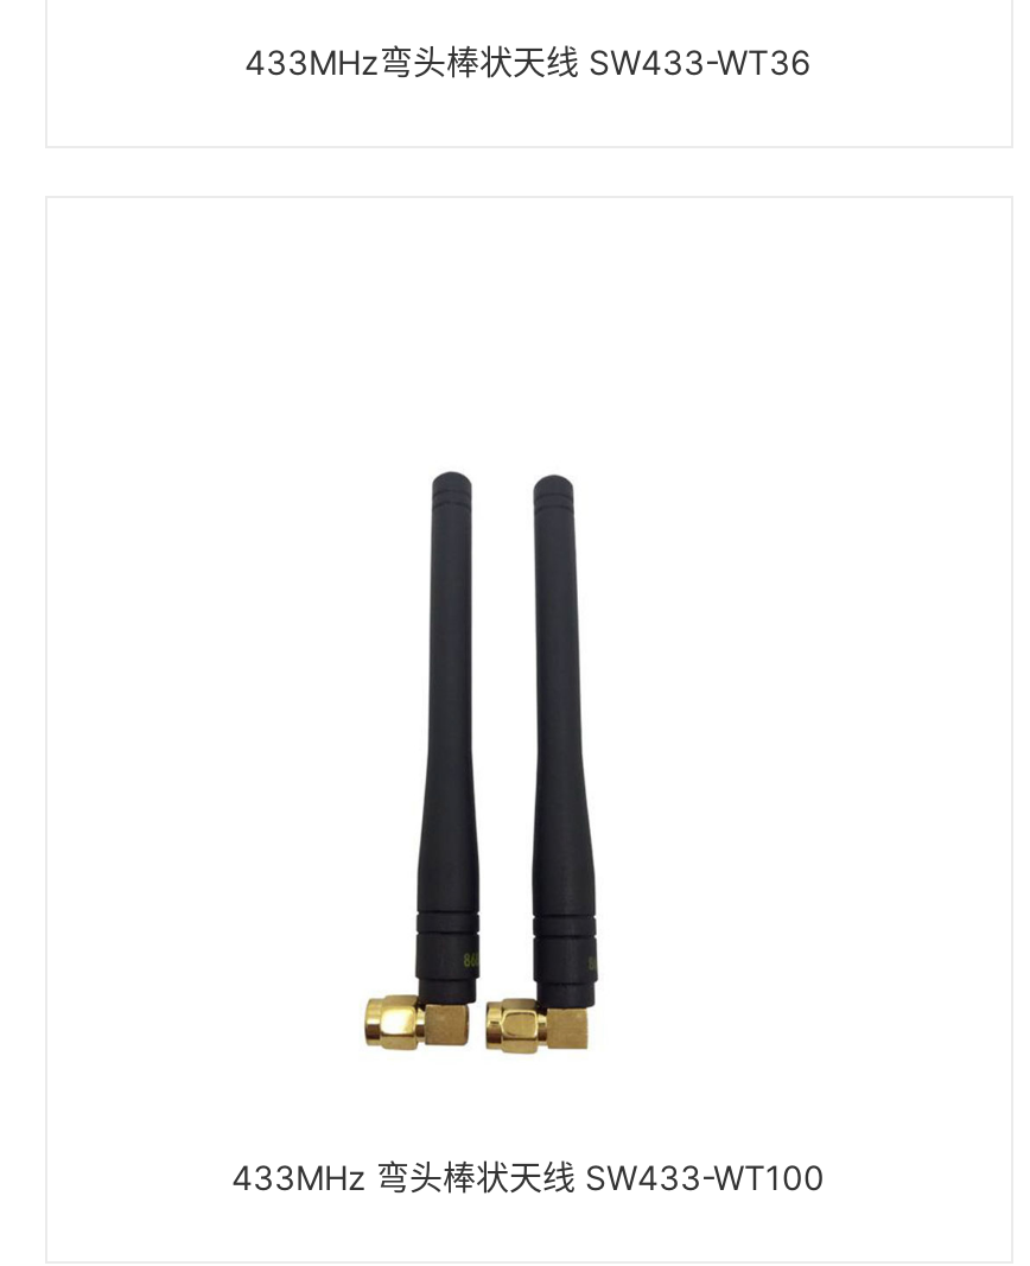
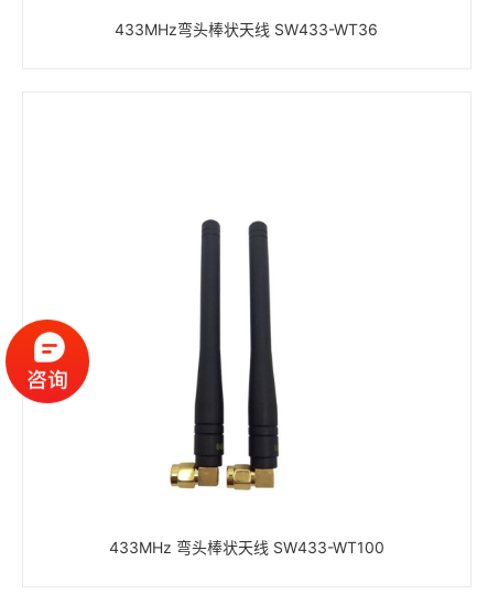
none -> [4,318,90,404] [image]

